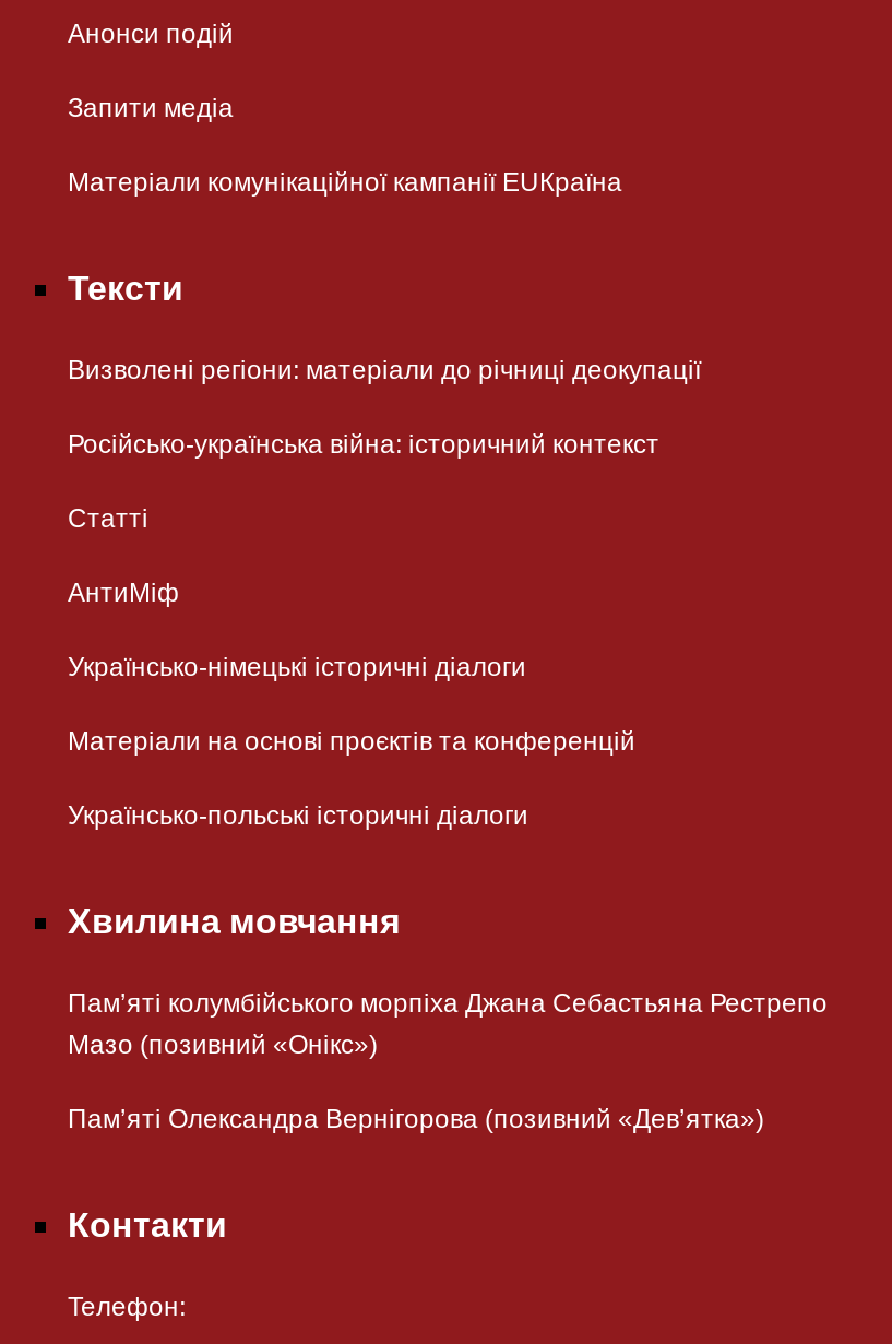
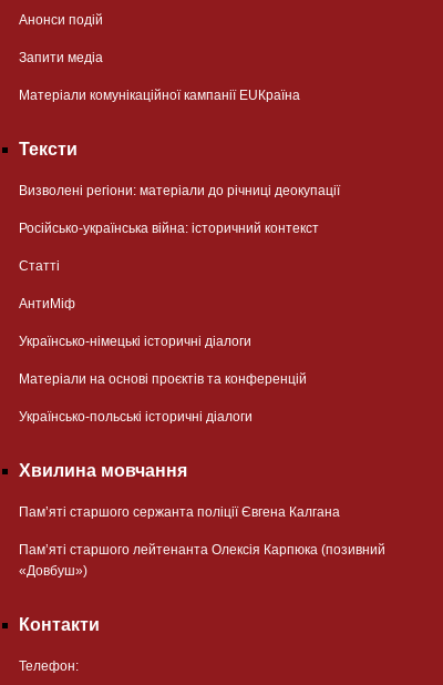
[68,987,828,1059] Пам’яті колумбійського морпіха Джана Себастьяна Рестрепо | Мазо (позивний «Онікс») -> [19,504,340,519] Пам’яті старшого сержанта поліції Євгена Калгана
[68,1103,764,1133] Пам’яті Олександра Вернігорова (позивний «Дев’ятка») -> [19,541,385,578] Пам’яті старшого лейтенанта Олексія Карпюка (позивний | «Довбуш»)

